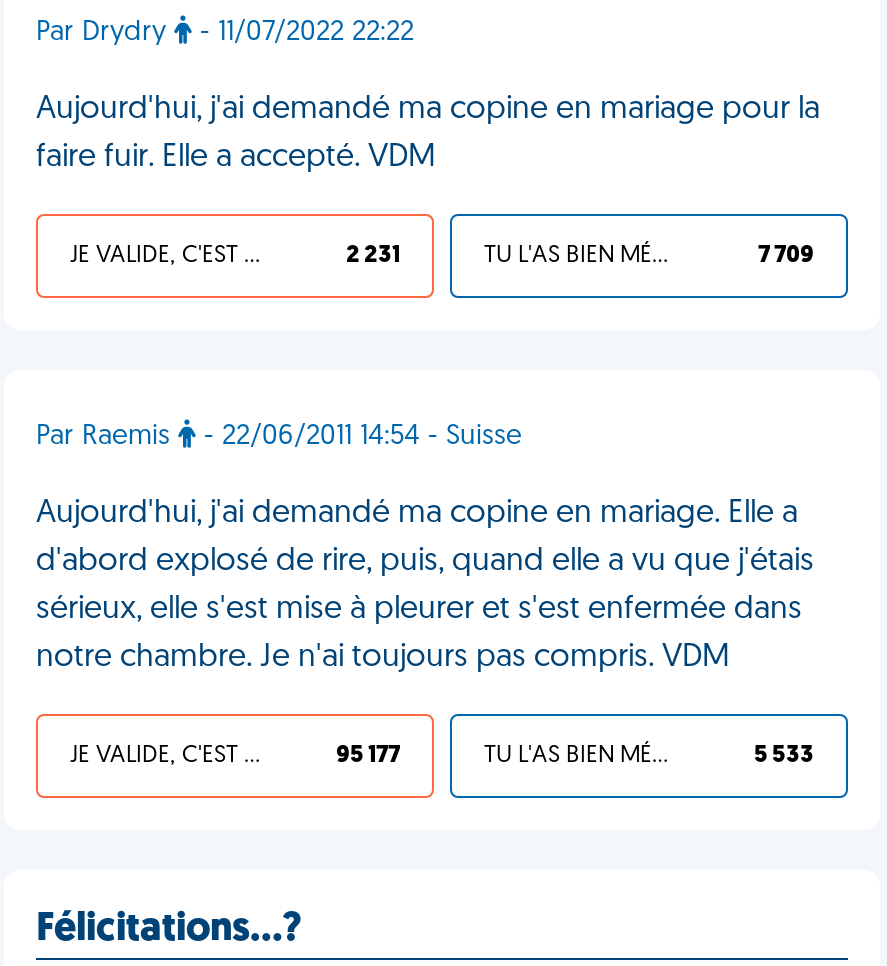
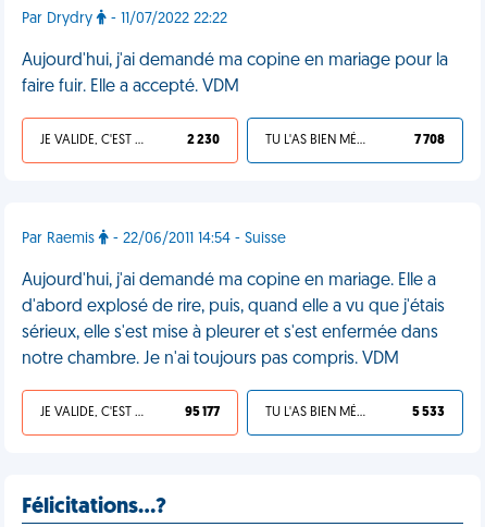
[346,244,400,268] 2 231 -> [187,134,220,147] 2 230
[758,244,814,268] 7 709 -> [414,134,445,147] 7 708

